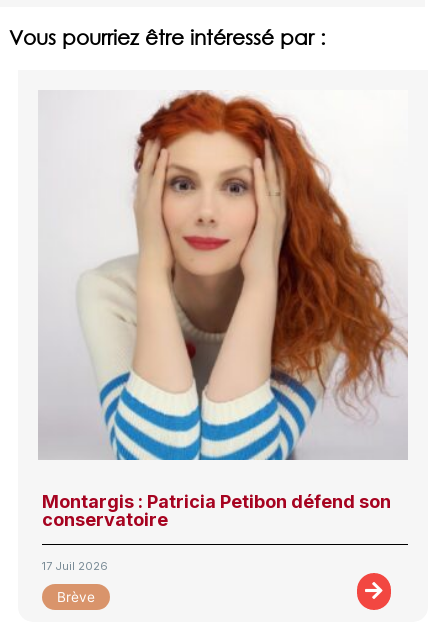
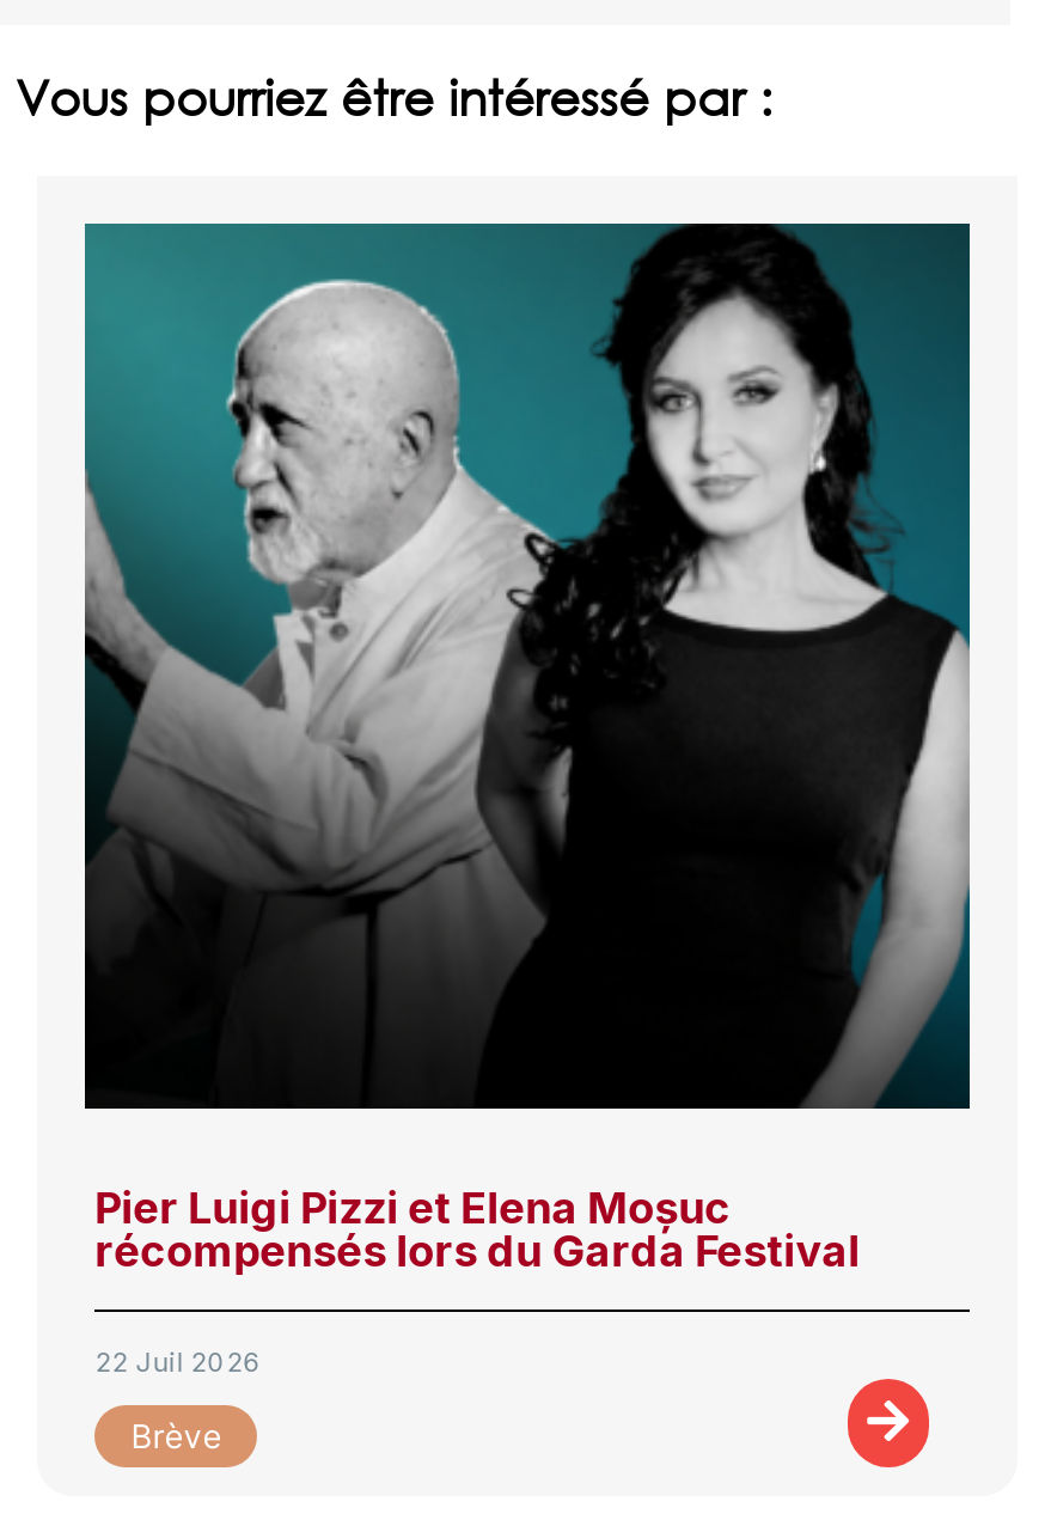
[38,90,408,530] [image] | Montargis : Patricia Petibon défend son | conservatoire -> [82,221,972,1276] [image] | Pier Luigi Pizzi et Elena Moșuc | récompensés lors du Garda Festival
[42,559,108,573] 17 Juil 2026 -> [95,1345,262,1379] 22 Juil 2026

